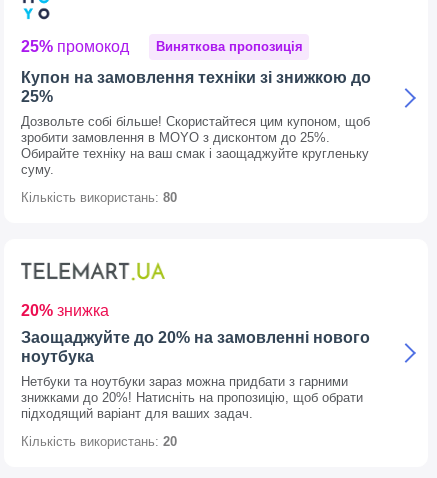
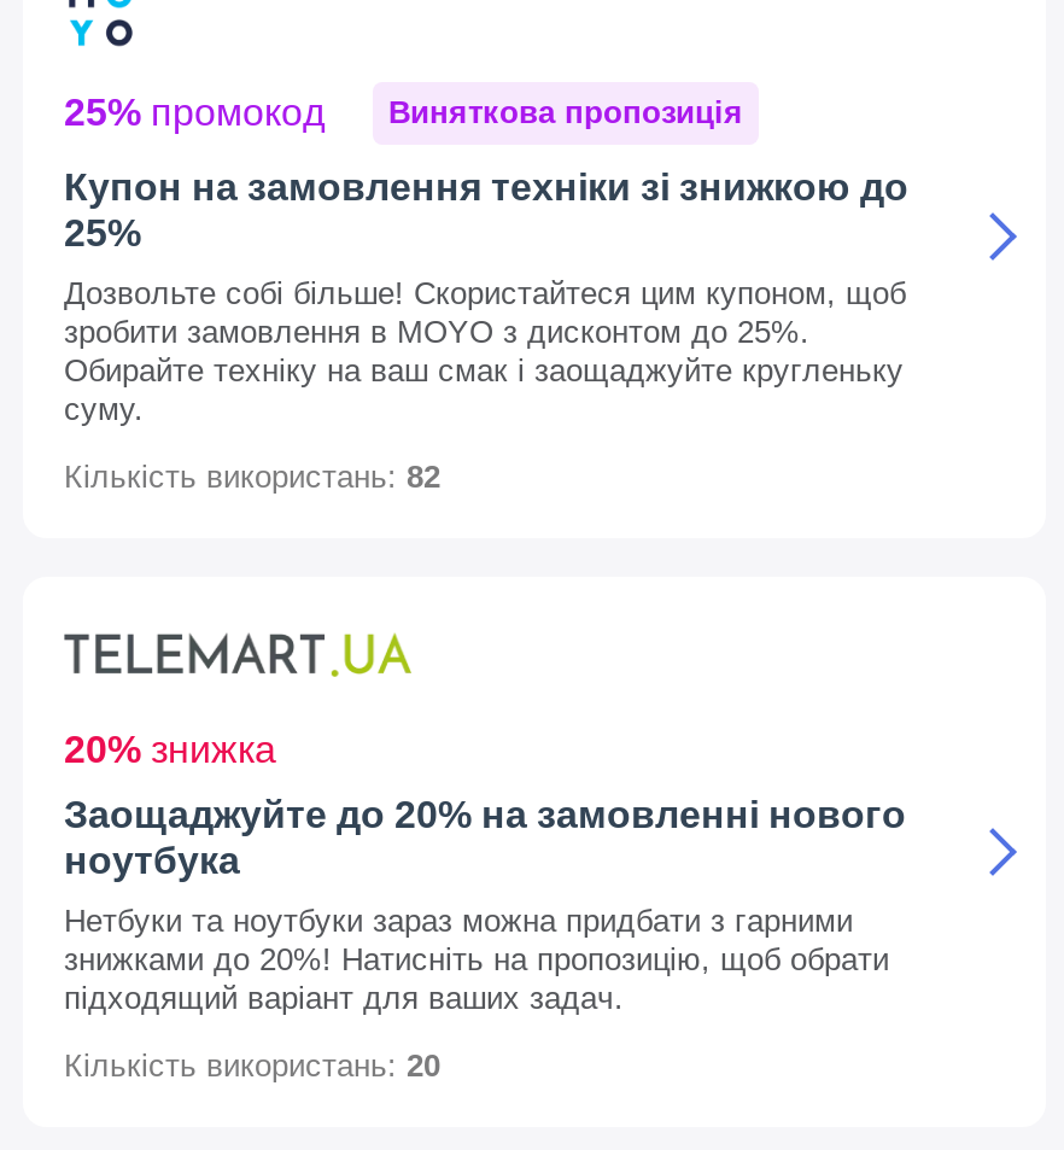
[21,189,177,204] Кількість використань: 80 -> [64,457,440,494] Кількість використань: 82

